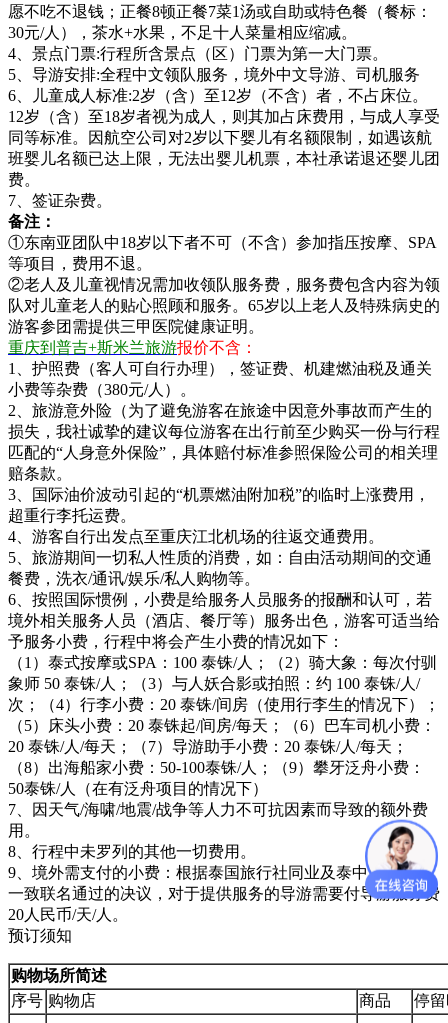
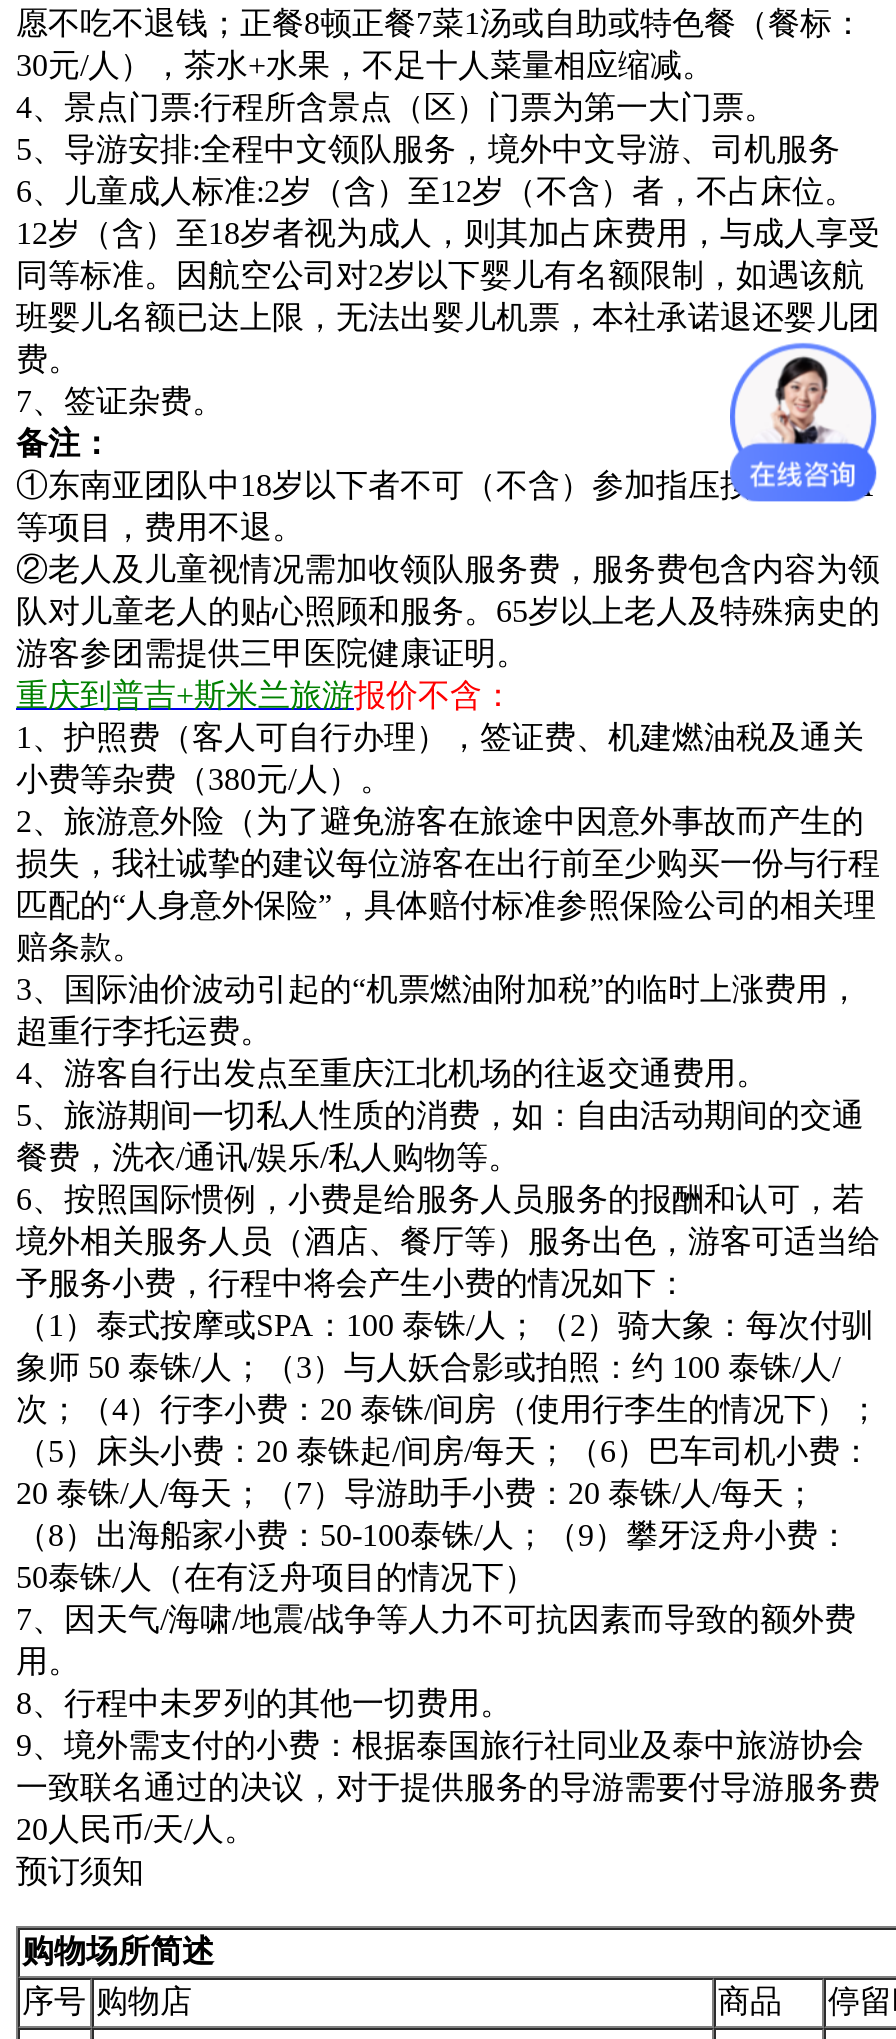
none -> [728,340,878,462] [image]
[364,820,439,882] [image] -> none

